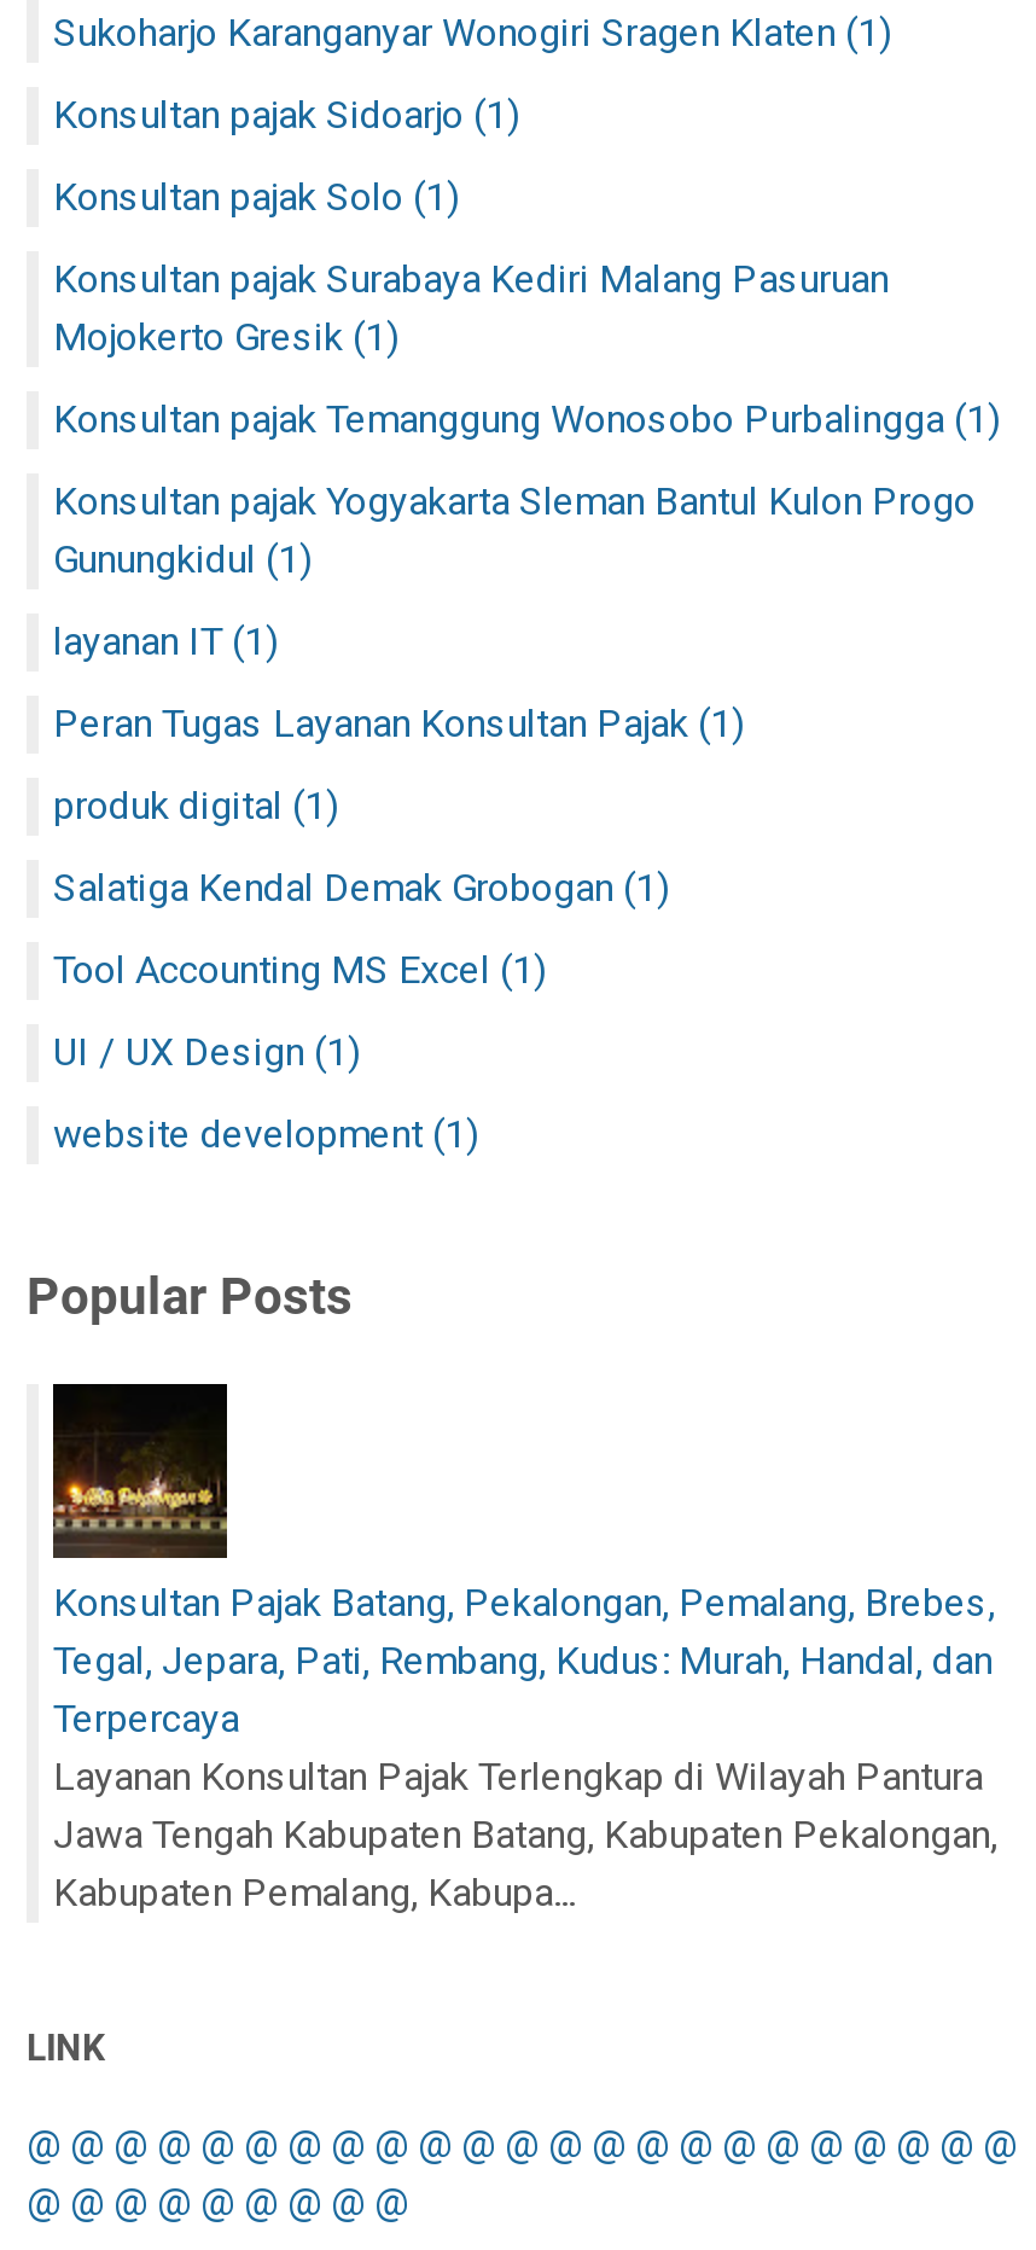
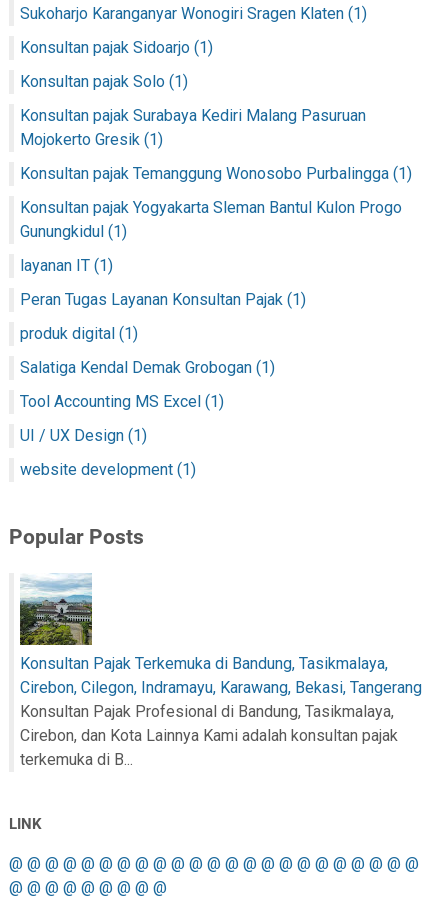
[51,1382,997,1915] [image] | Konsultan Pajak Batang, Pekalongan, Pemalang, Brebes, | Tegal, Jepara, Pati, Rembang, Kudus: Murah, Handal, dan | Terpercaya | Layanan Konsultan Pajak Terlengkap di Wilayah Pantura | Jawa Tengah Kabupaten Batang, Kabupaten Pekalongan, | Kabupaten Pemalang, Kabupa... -> [19,573,422,769] [image] | Konsultan Pajak Terkemuka di Bandung, Tasikmalaya, | Cirebon, Cilegon, Indramayu, Karawang, Bekasi, Tangerang | Konsultan Pajak Profesional di Bandung, Tasikmalaya, | Cirebon, dan Kota Lainnya Kami adalah konsultan pajak | terkemuka di B...

